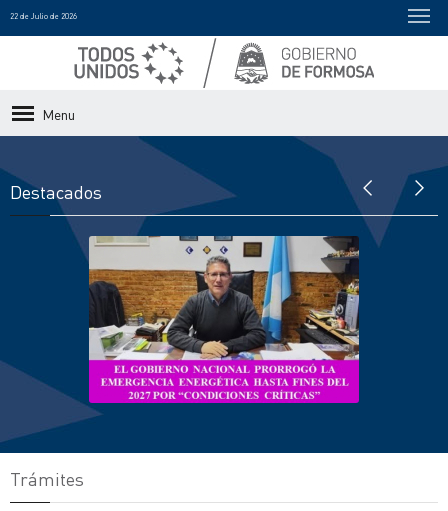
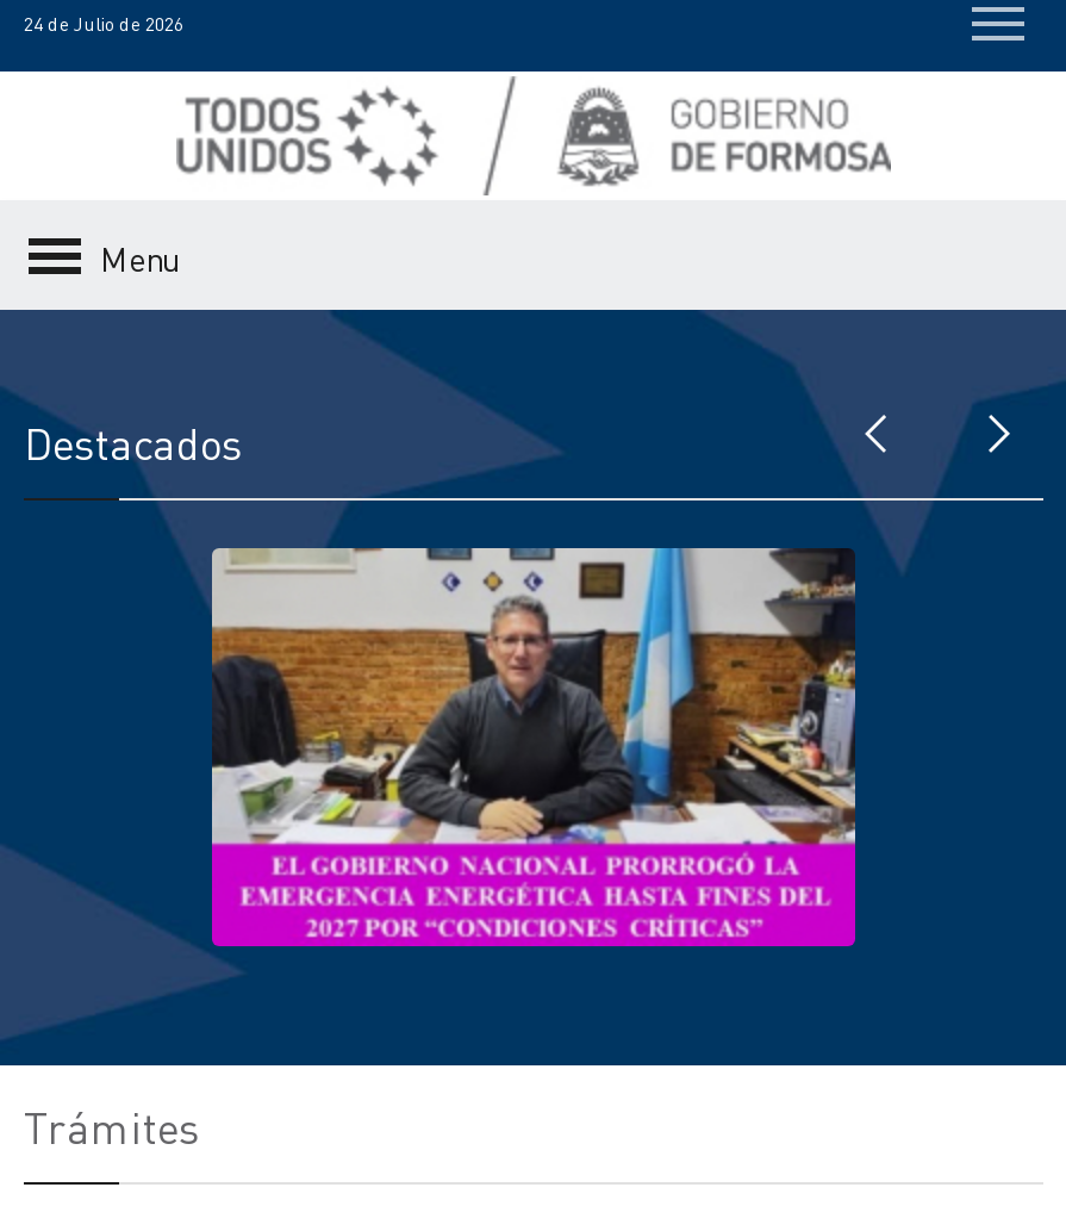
[10,11,77,21] 22 de Julio de 2026 -> [24,12,183,36] 24 de Julio de 2026

